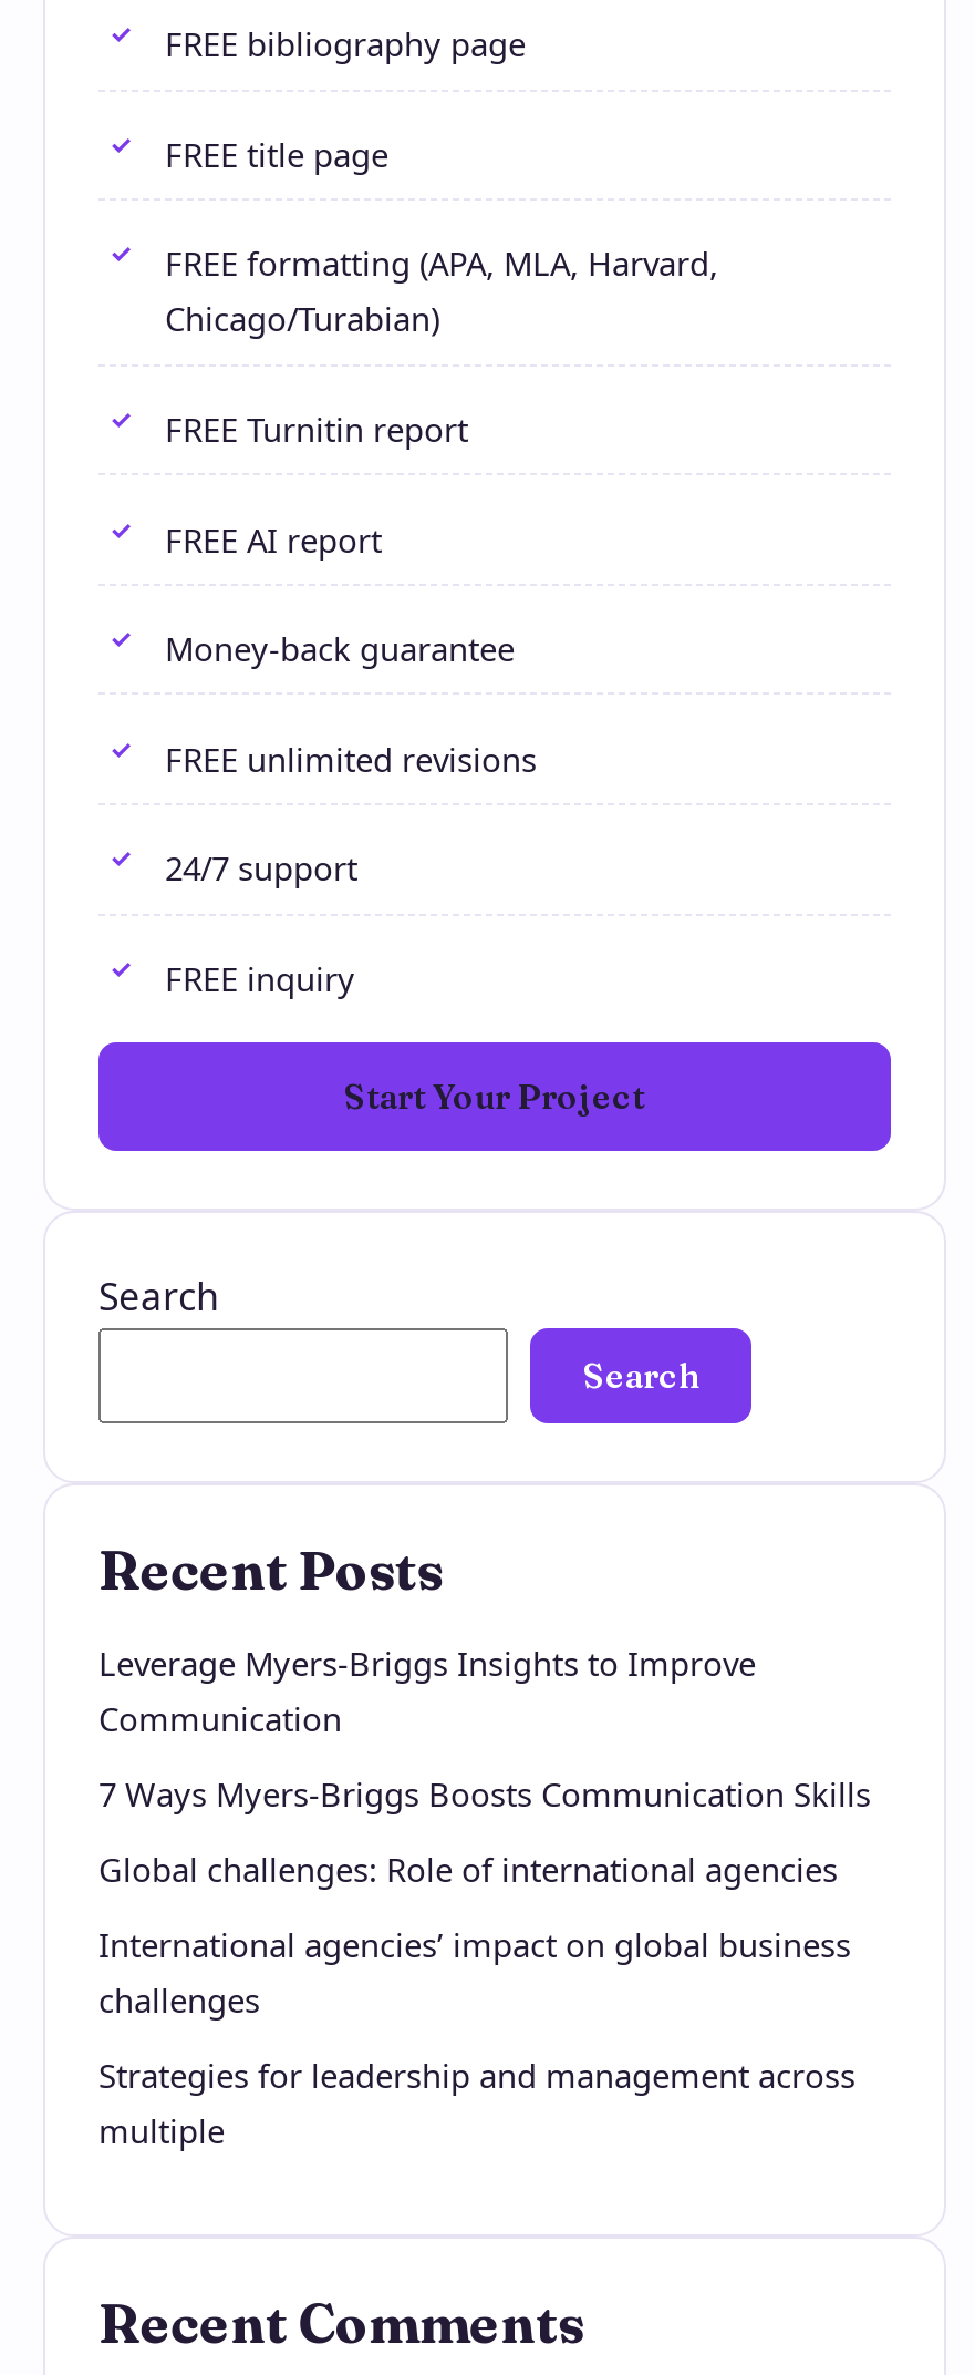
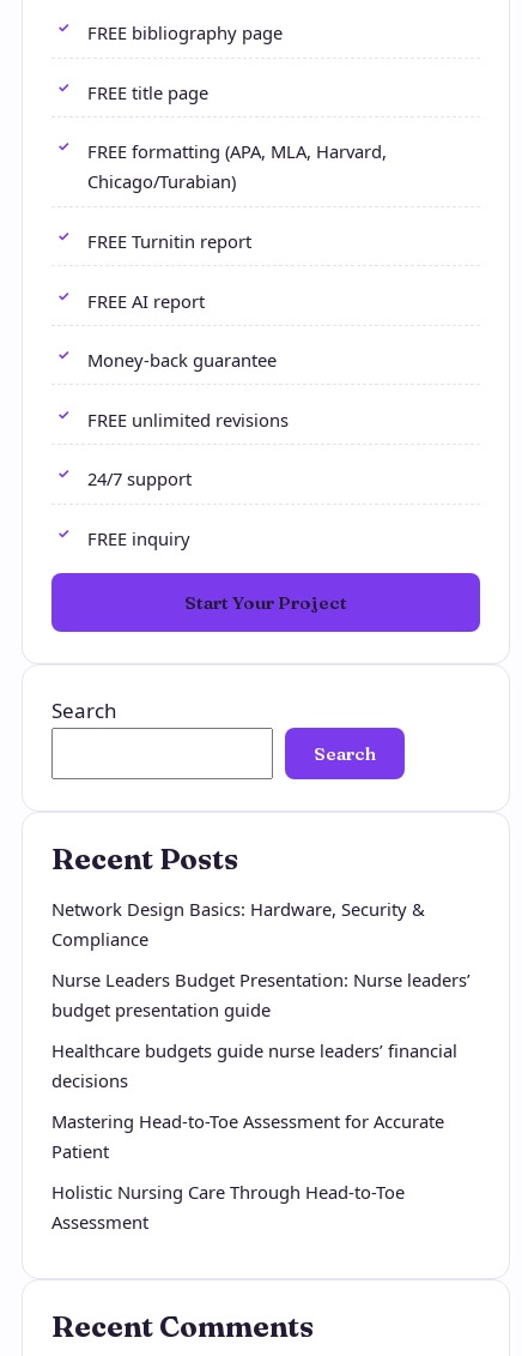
[98,1641,756,1741] Leverage Myers-Briggs Insights to Improve | Communication -> [51,897,425,951] Network Design Basics: Hardware, Security & | Compliance
[98,1772,871,1816] 7 Ways Myers-Briggs Boosts Communication Skills -> [51,968,471,1022] Nurse Leaders Budget Presentation: Nurse leaders’ | budget presentation guide
[98,1847,838,1891] Global challenges: Role of international agencies -> [51,1038,457,1092] Healthcare budgets guide nurse leaders’ financial | decisions
[98,1921,851,2021] International agencies’ impact on global business | challenges -> [51,1109,444,1163] Mastering Head-to-Toe Assessment for Accurate | Patient
[98,2052,855,2151] Strategies for leadership and management across | multiple -> [51,1179,405,1233] Holistic Nursing Care Through Head-to-Toe | Assessment

